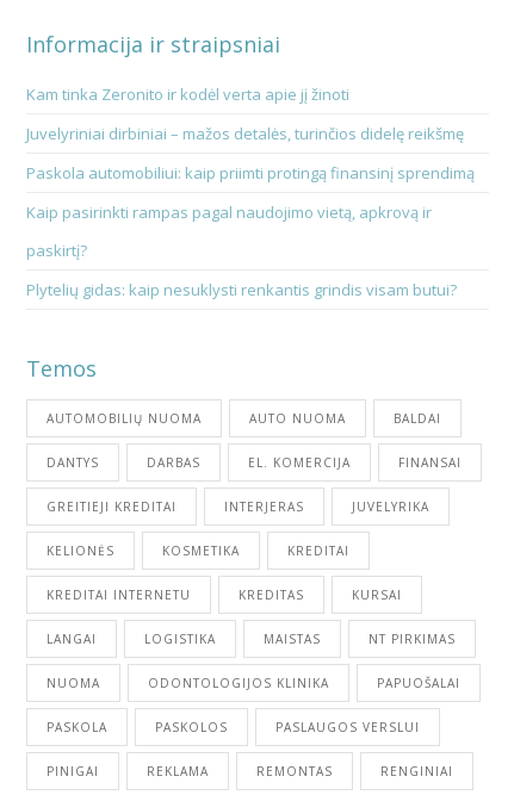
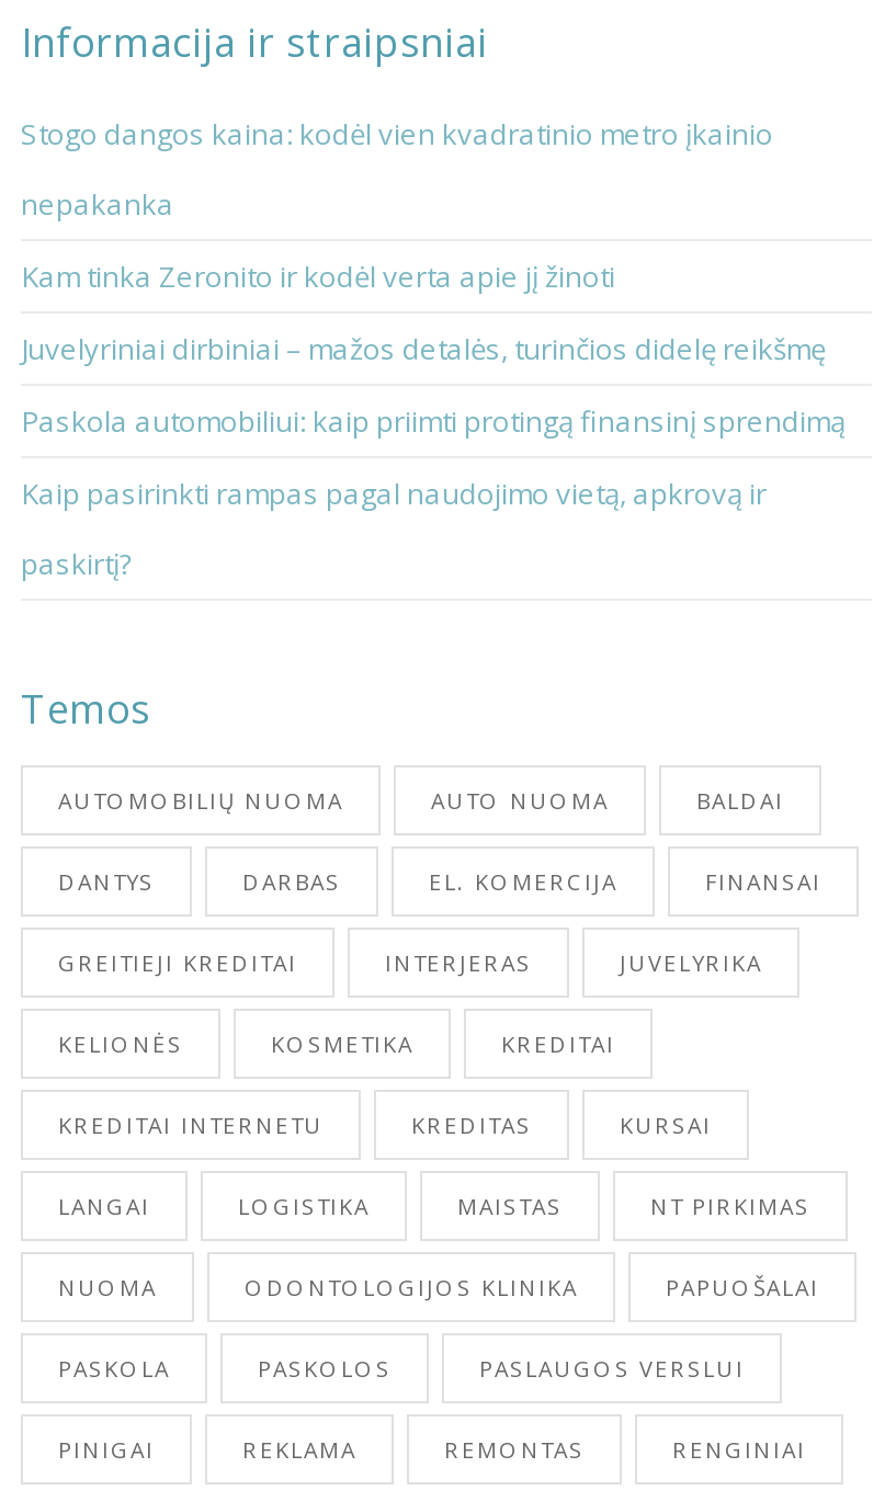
none -> [21,114,773,224] Stogo dangos kaina: kodėl vien kvadratinio metro įkainio | nepakanka
moved [26,84,475,261] -> [21,257,846,584]: Kam tinka Zeronito ir kodėl verta apie jį žinoti | Juvelyriniai dirbiniai – mažos detalės, turinčios didelę reikšmę | Paskola automobiliui: kaip priimti protingą finansinį sprendimą | Kaip pasirinkti rampas pagal naudojimo vietą, apkrovą ir | paskirtį?
[26,279,457,301] Plytelių gidas: kaip nesuklysti renkantis grindis visam butui? -> none

